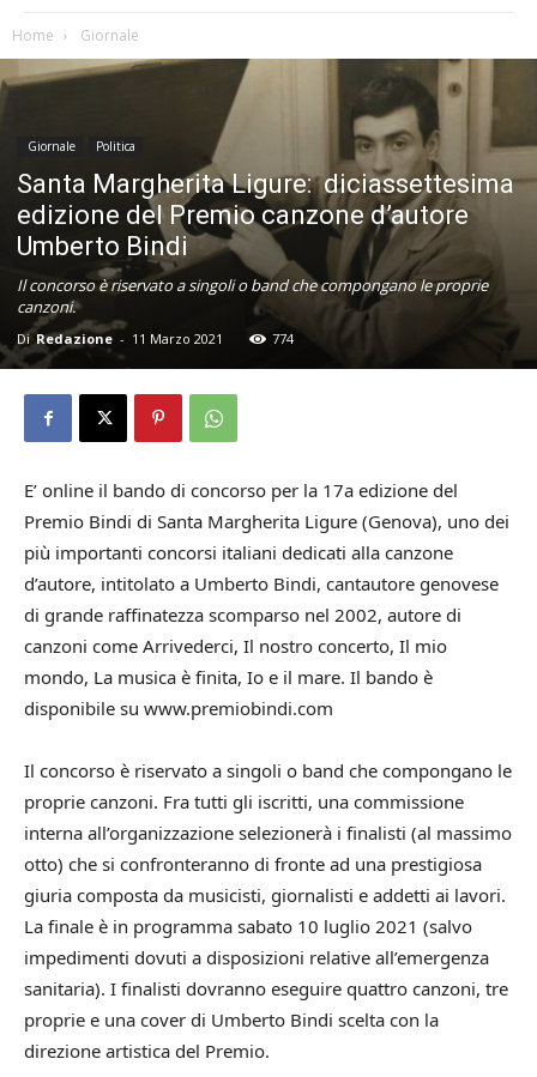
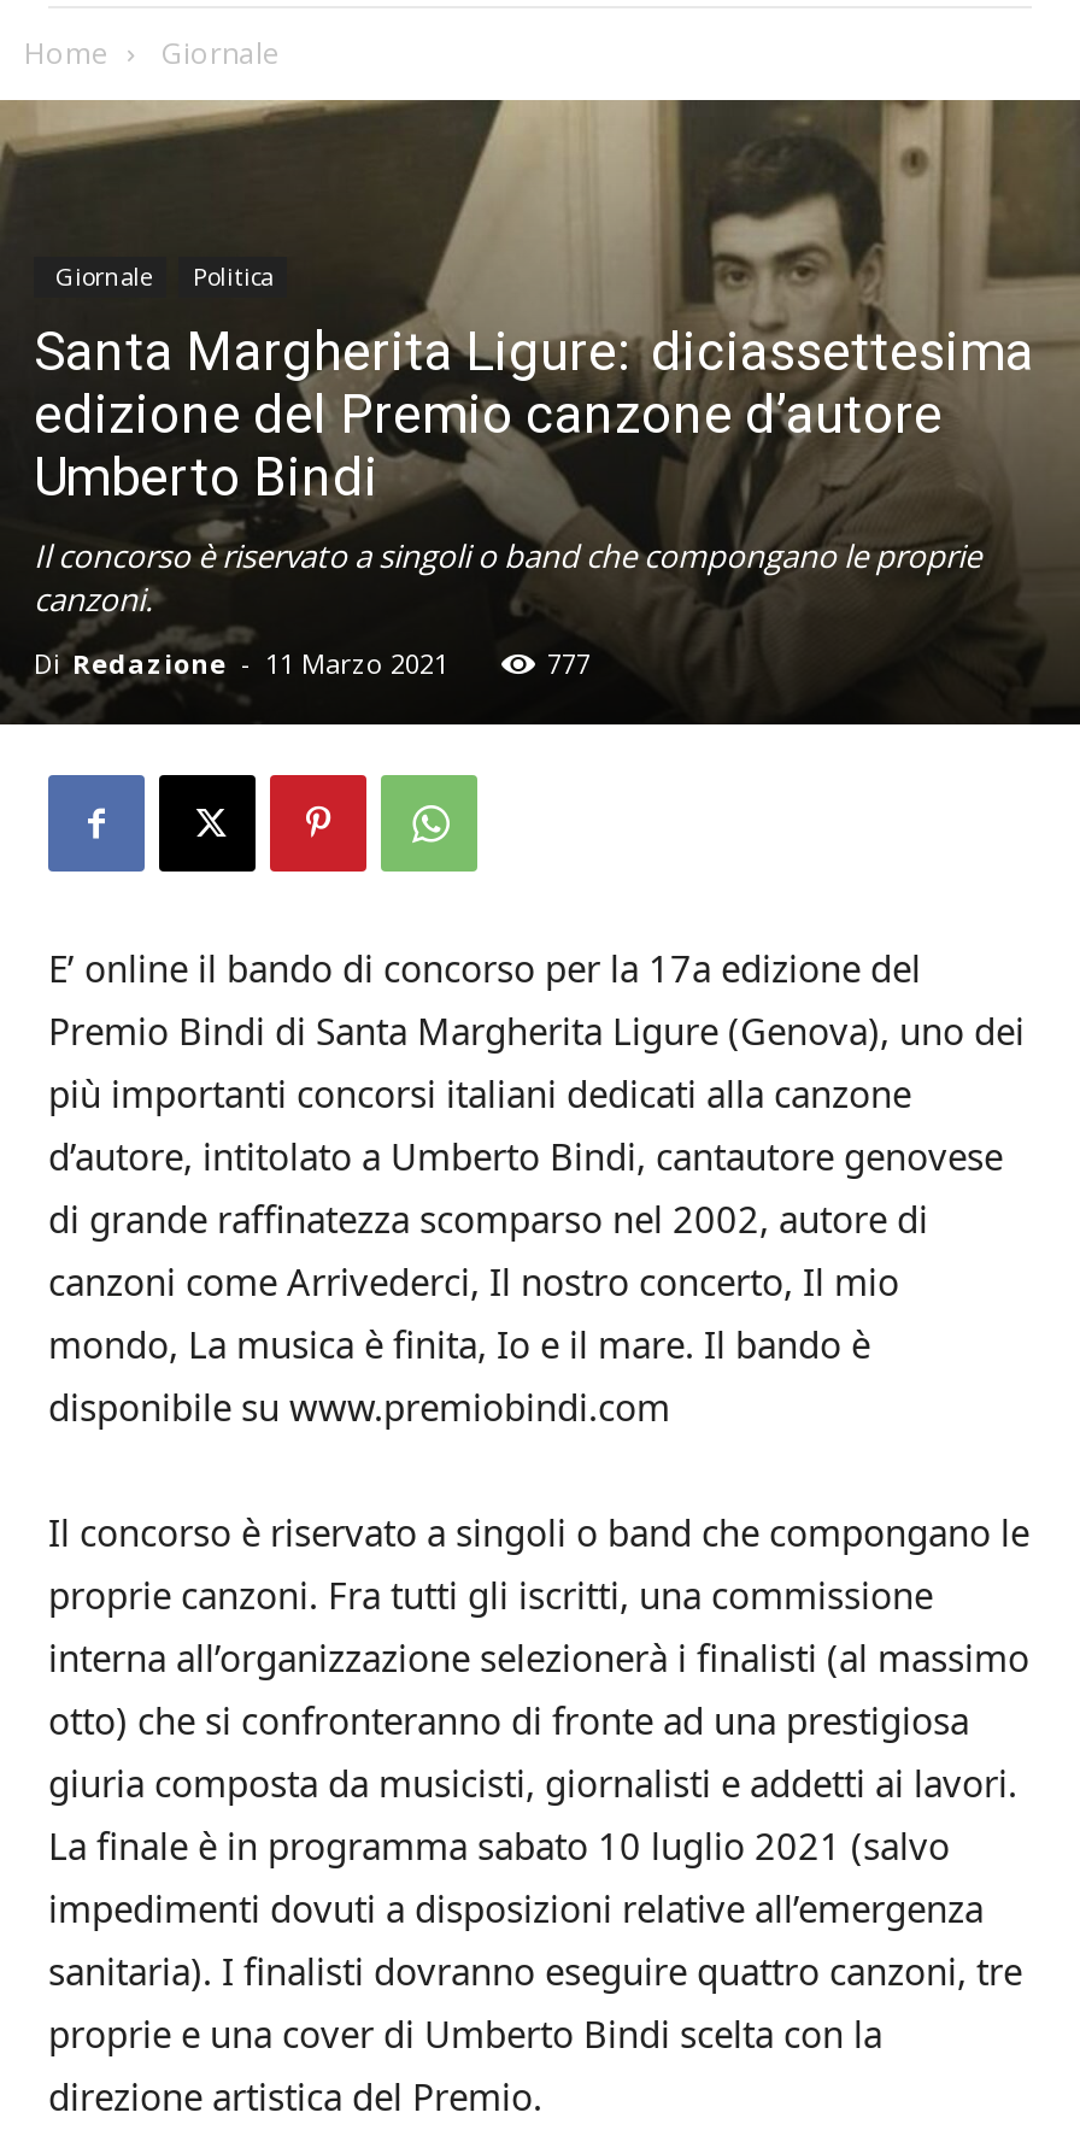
[272,330,294,348] 774 -> [547,645,591,681] 777

